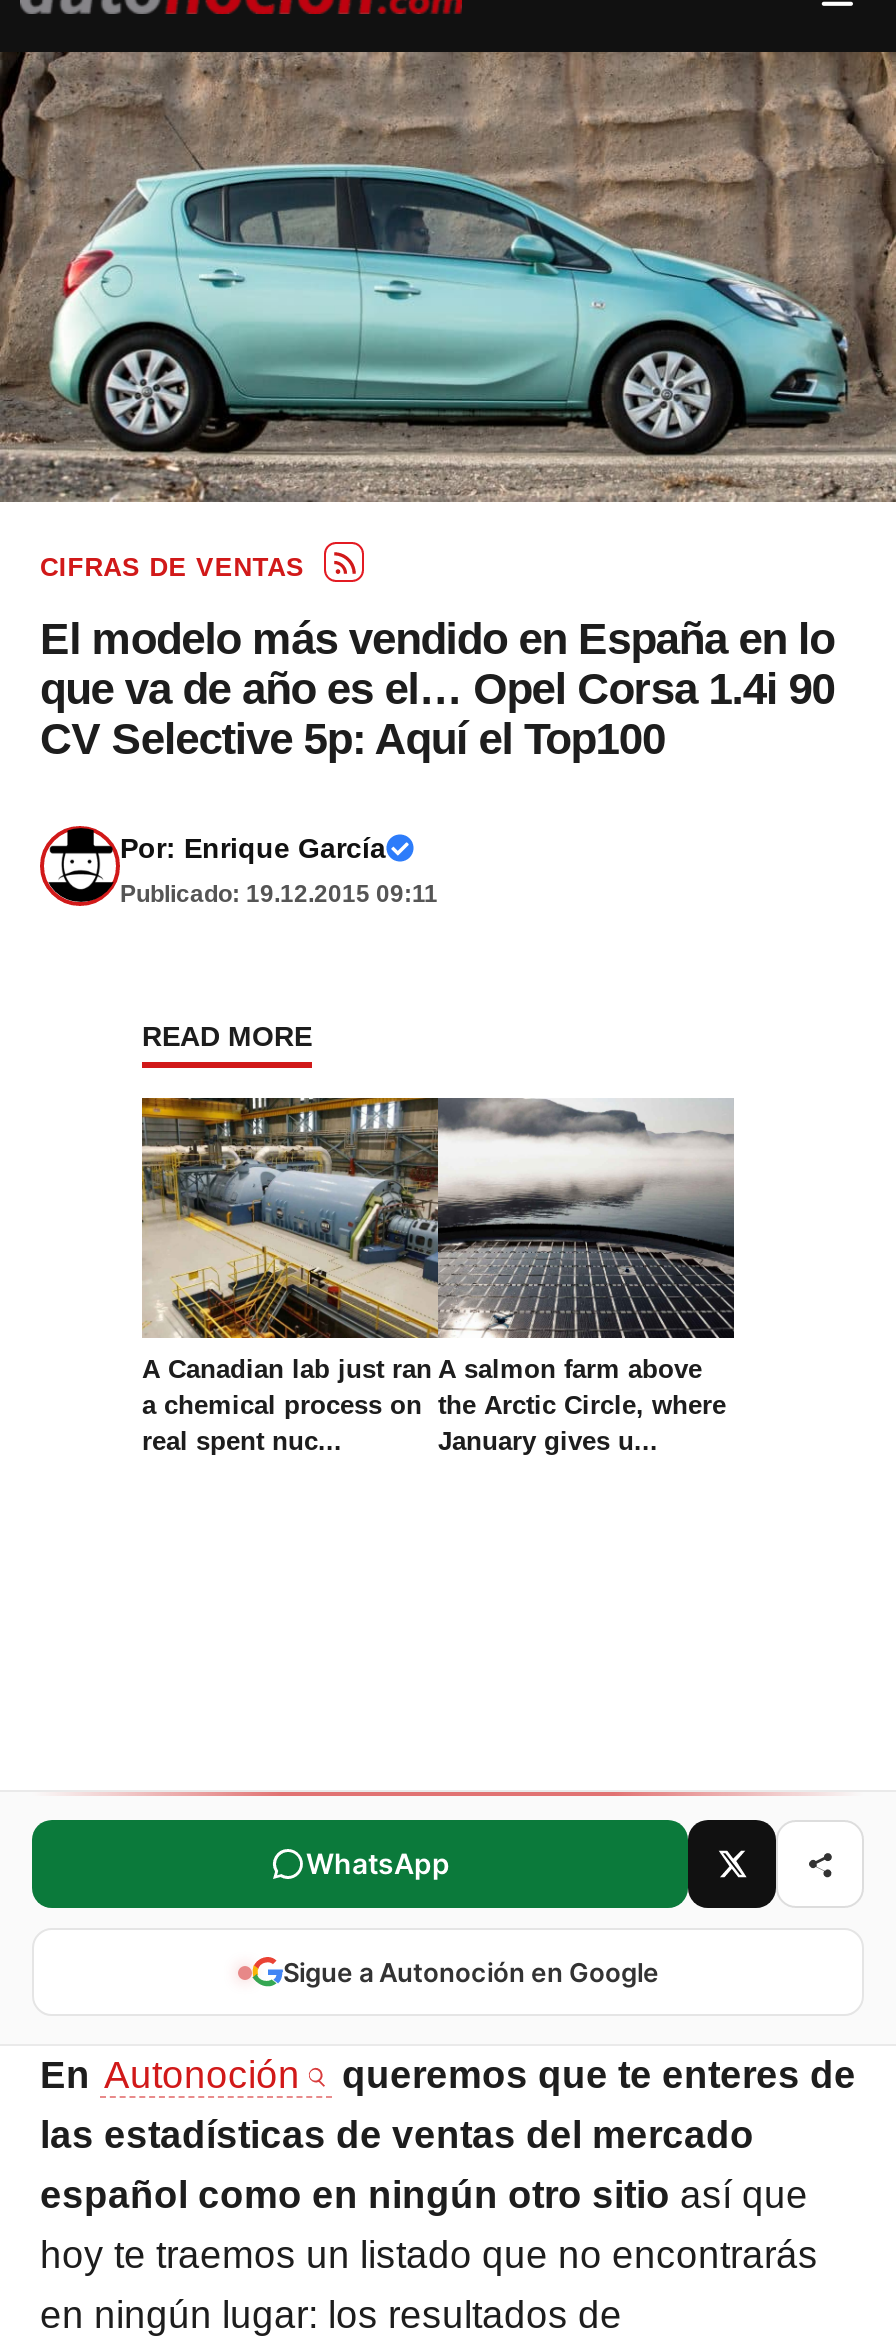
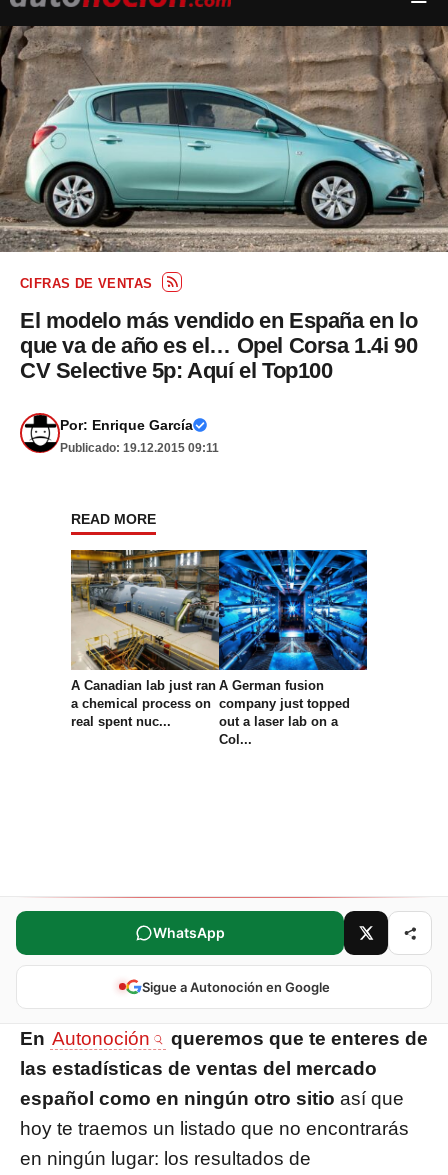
[436,1096,736,1457] [image] | A salmon farm above | the Arctic Circle, where | January gives u... -> [218,549,368,747] [image] | A German fusion | company just topped | out a laser lab on a | Col...

